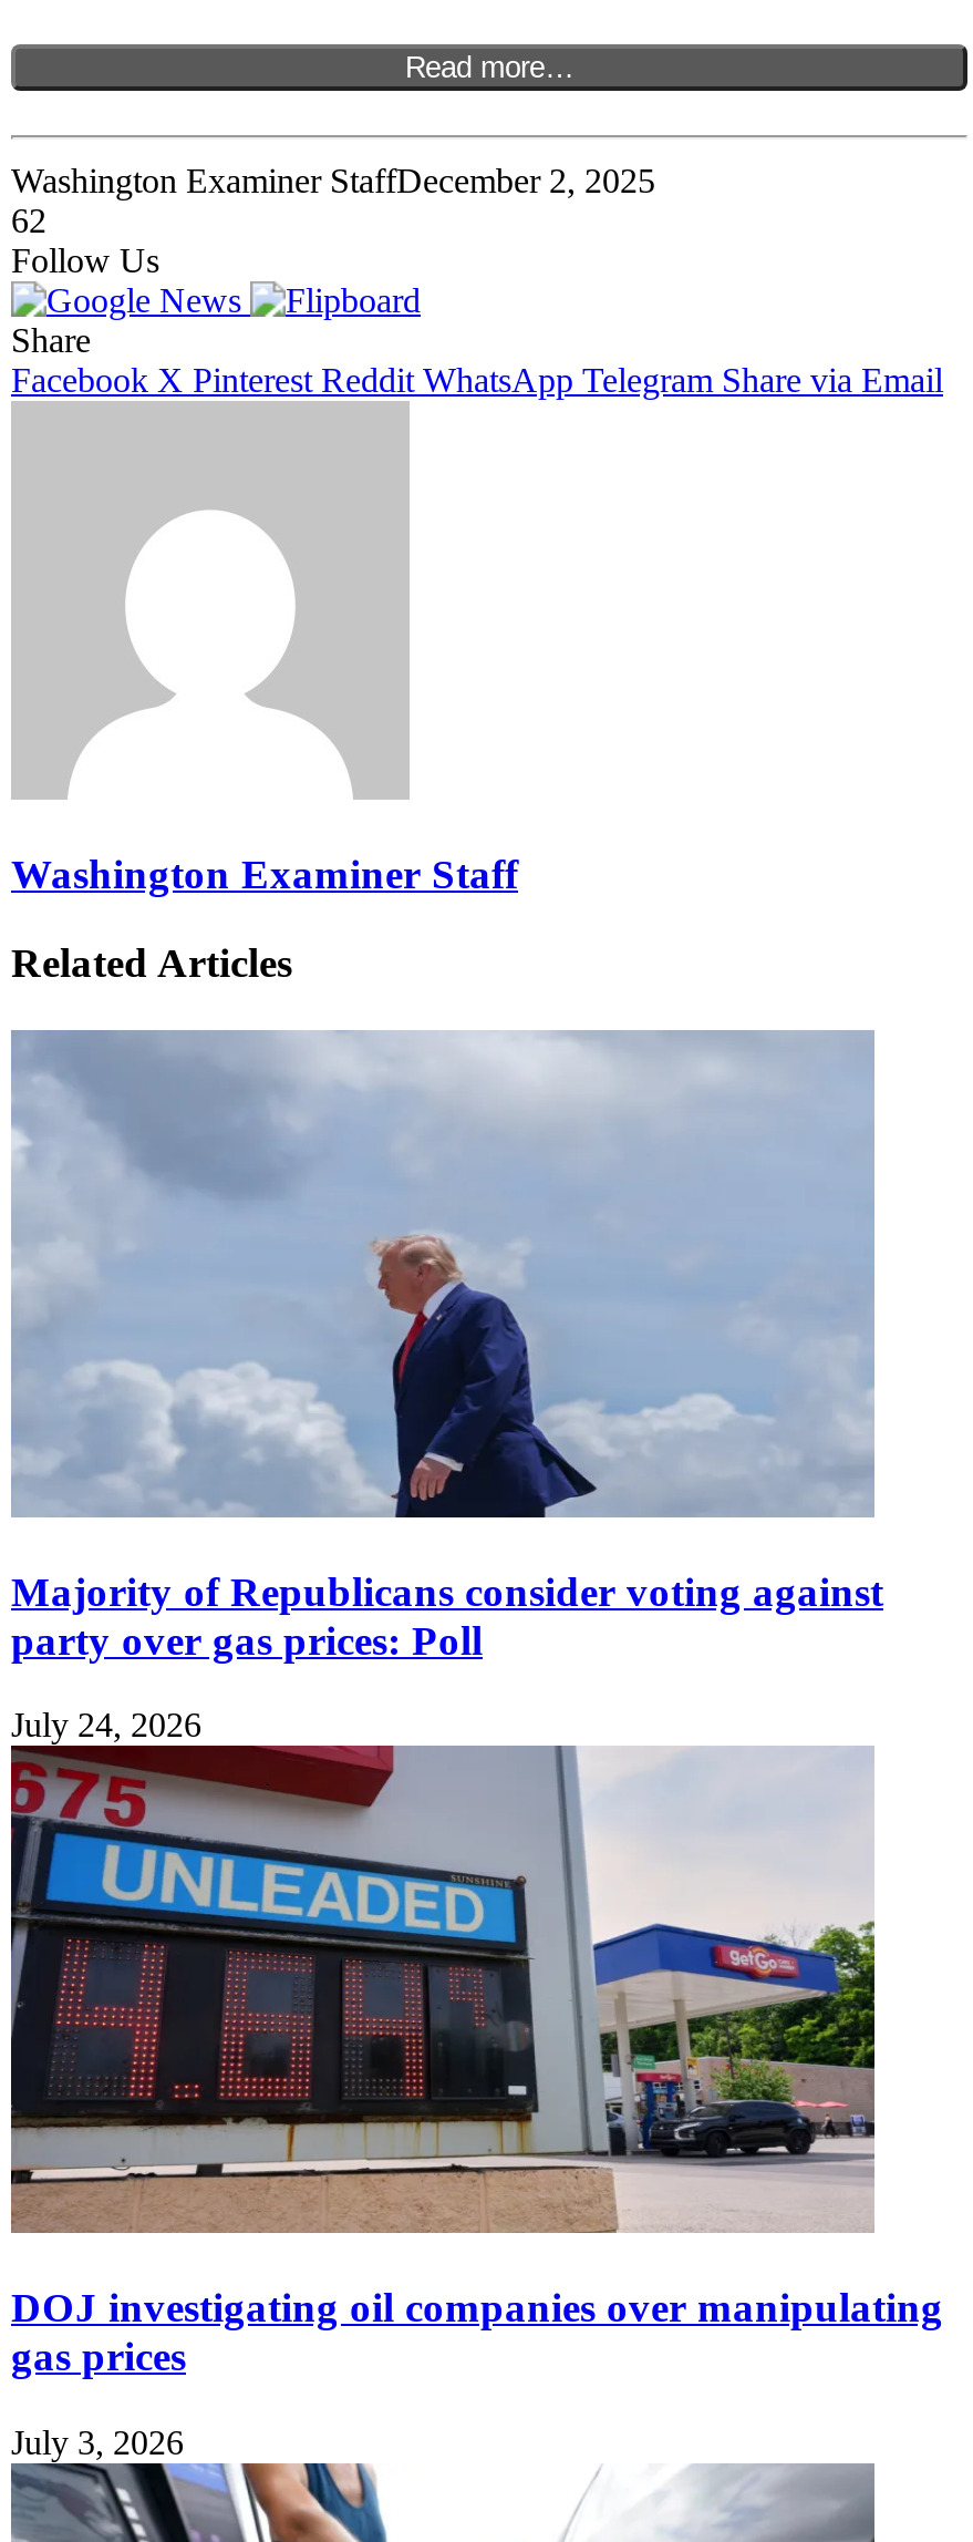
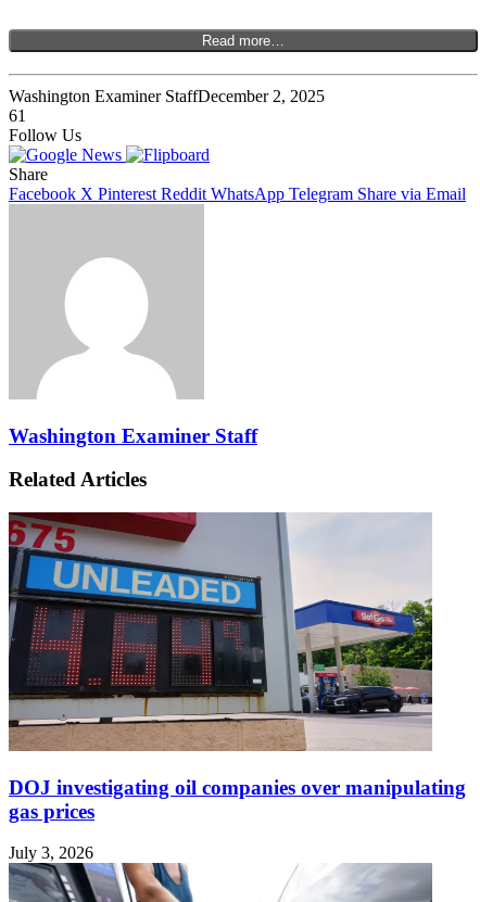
[11,201,46,239] 62 -> [9,106,26,125] 61
[11,1028,883,1744] [image] | Majority of Republicans consider voting against | party over gas prices: Poll | July 24, 2026 -> none

